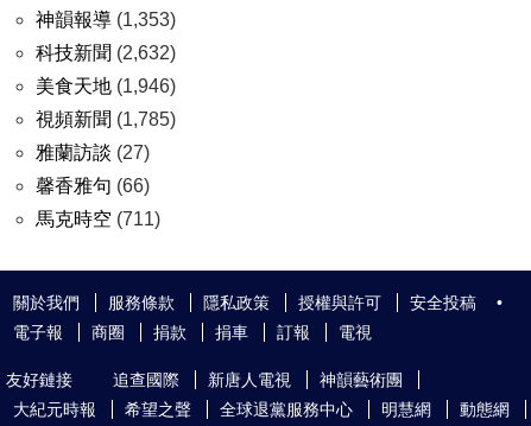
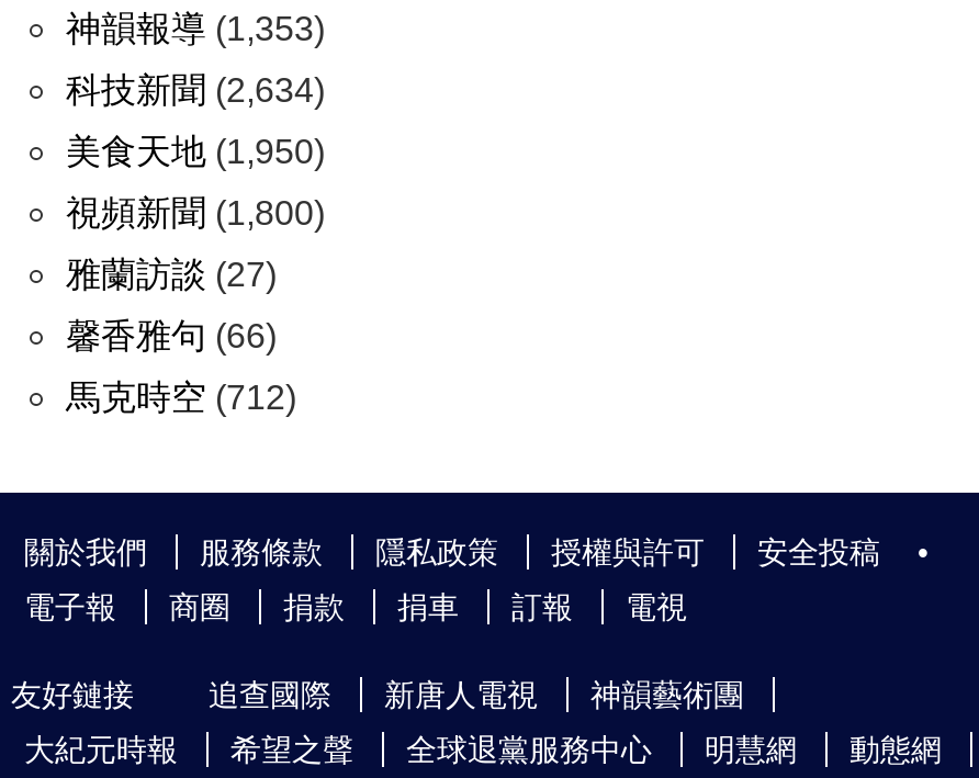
[36,43,176,63] 科技新聞(2,632) -> [66,71,325,109] 科技新聞(2,634)
[36,76,176,96] 美食天地(1,946) -> [66,133,325,170] 美食天地(1,950)
[36,109,176,129] 視頻新聞(1,785) -> [66,194,325,232] 視頻新聞(1,800)
[36,209,160,229] 馬克時空(711) -> [66,379,296,416] 馬克時空(712)

